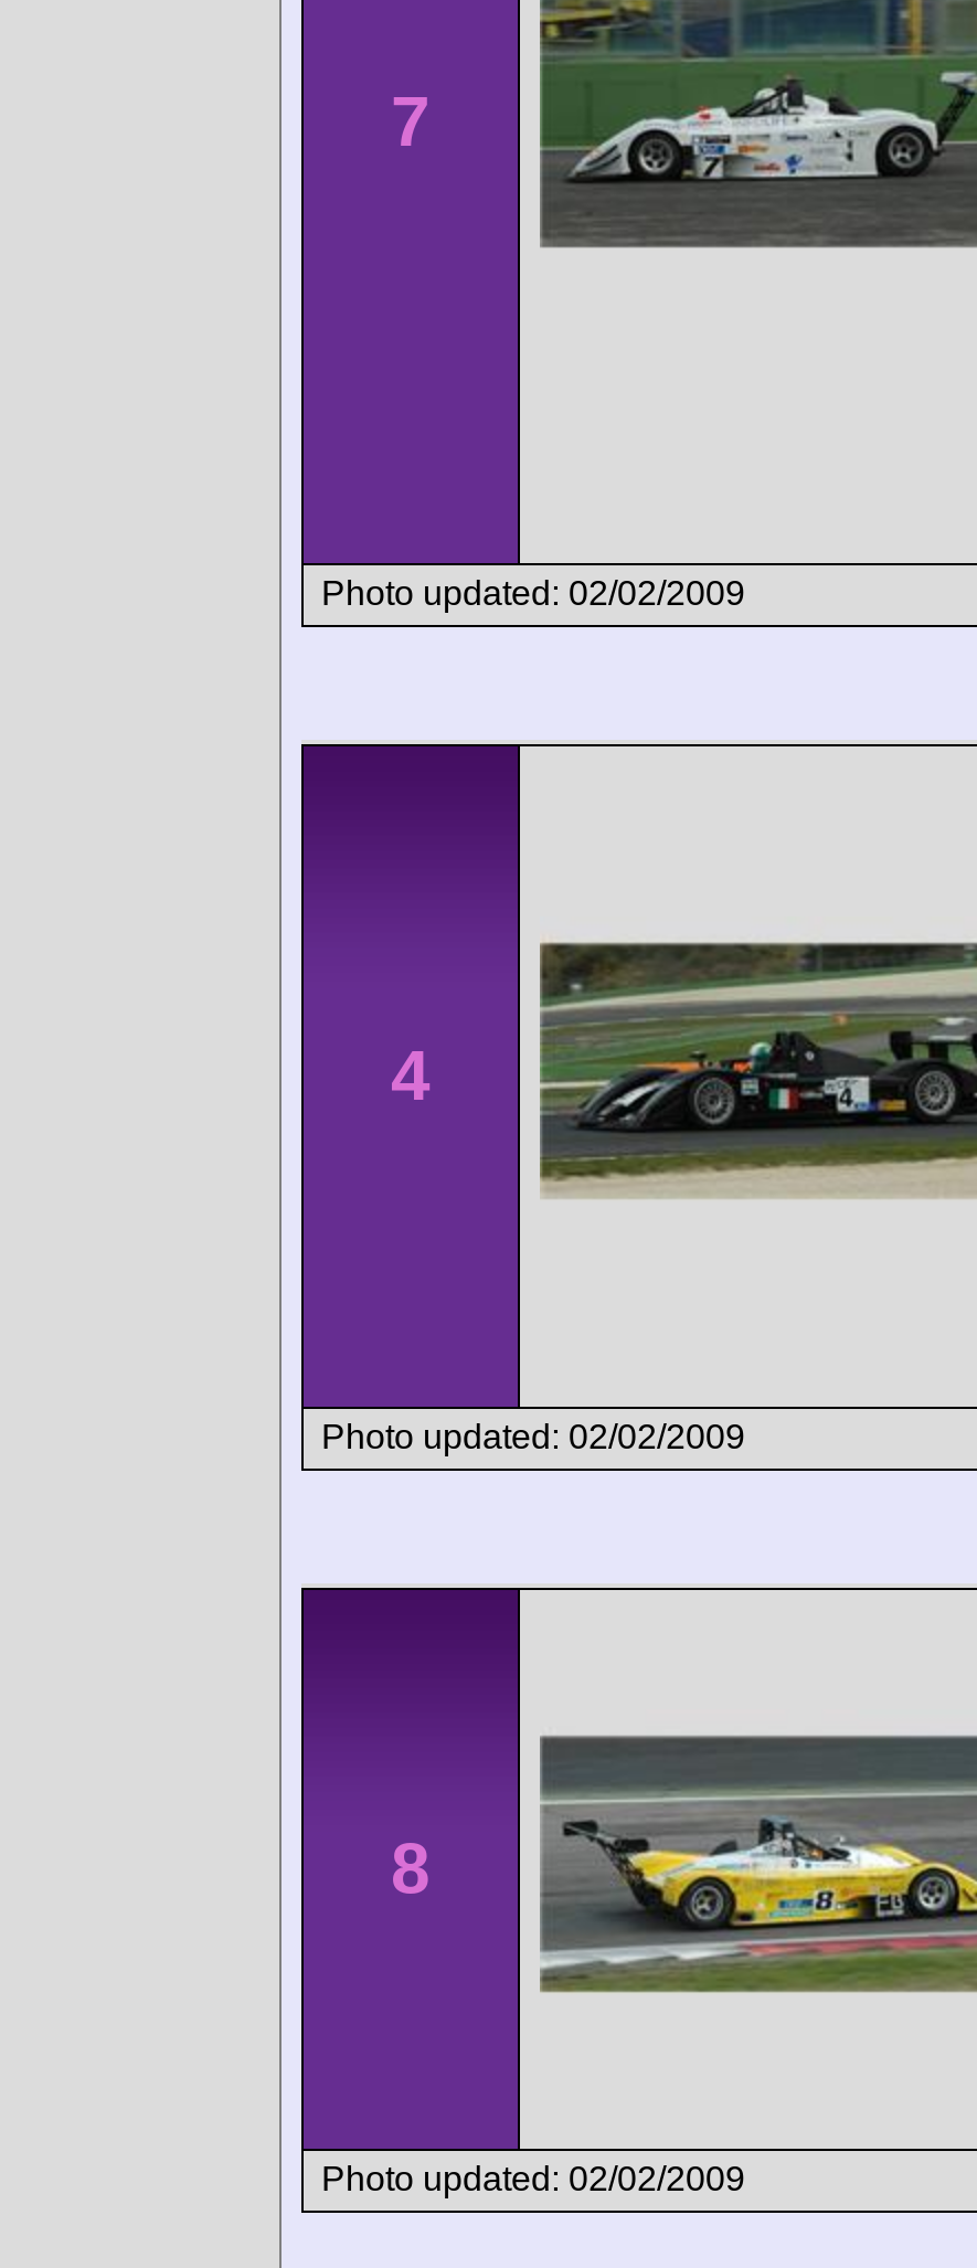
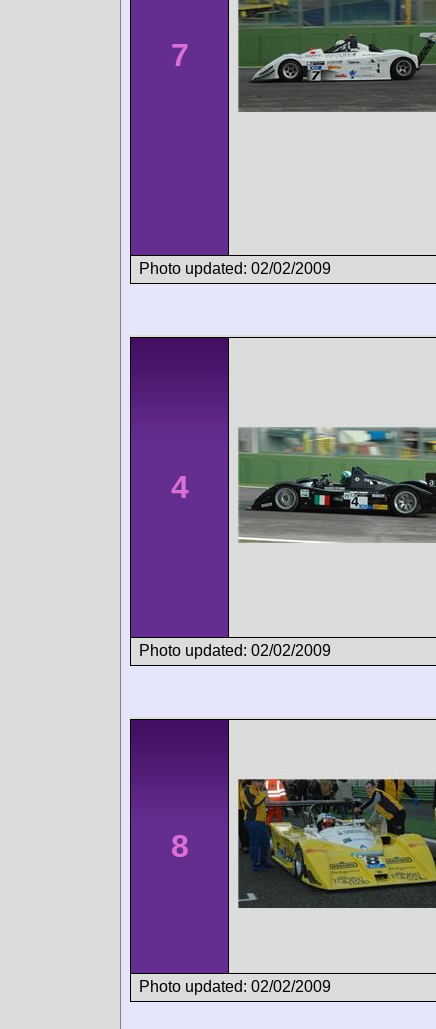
[542,941,970,1199] [image] -> [238,427,433,543] [image]
[540,1720,970,2005] [image] -> [237,778,433,909] [image]

